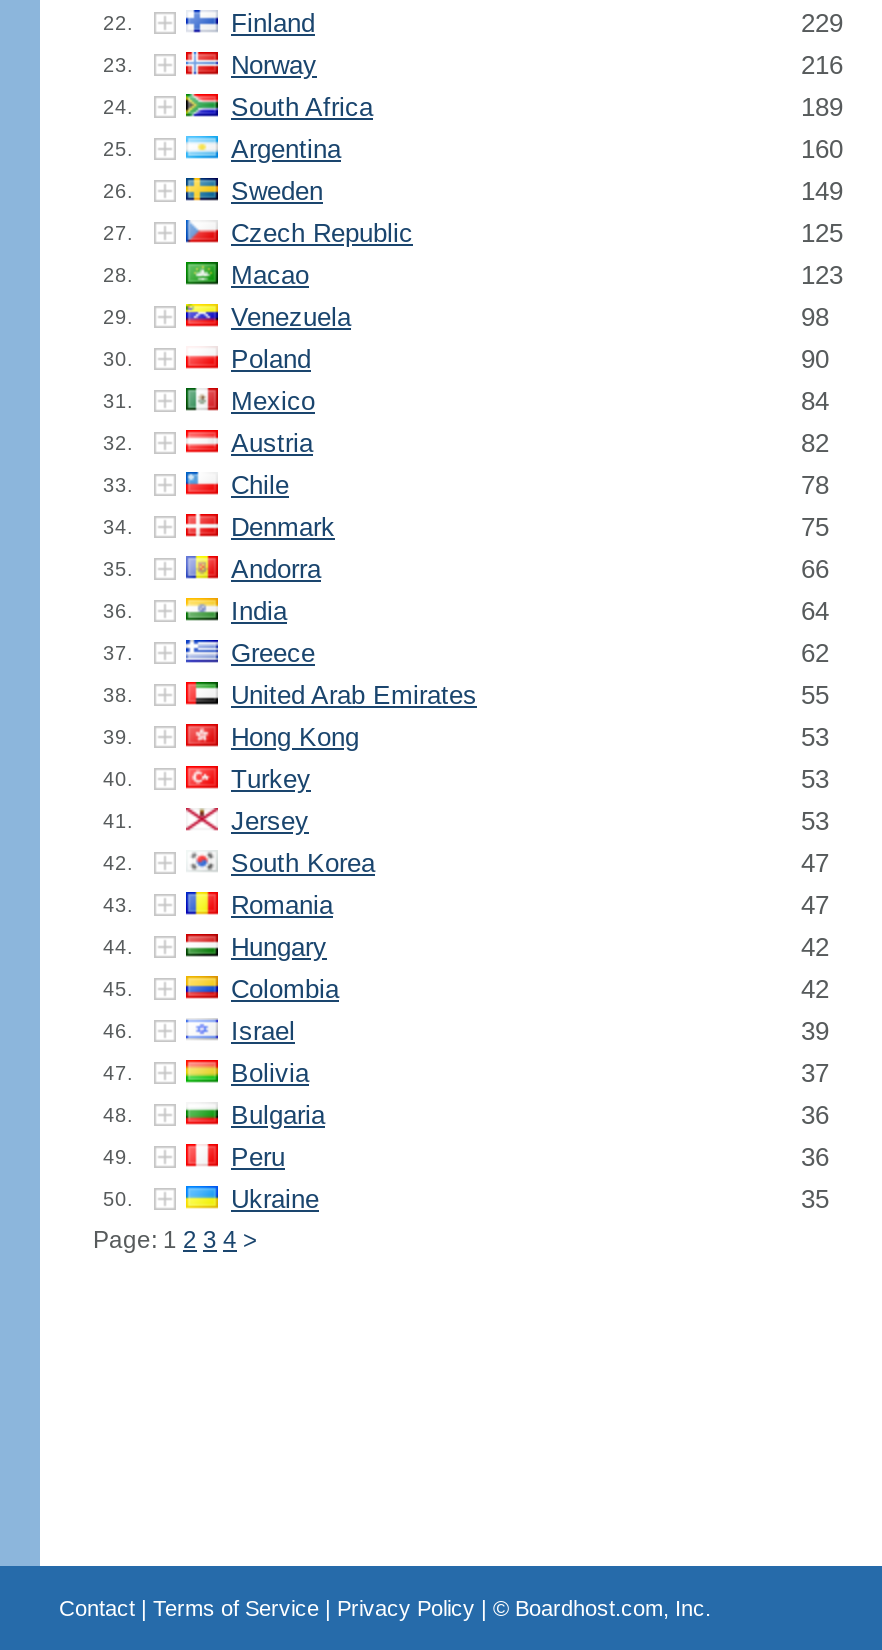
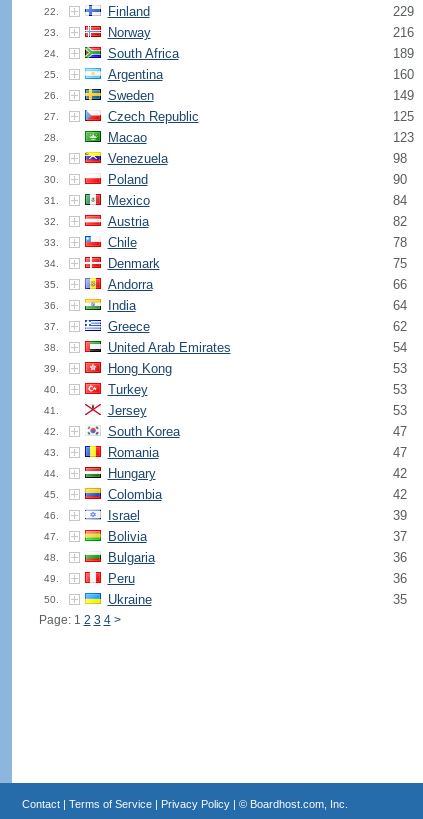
[801,680,829,710] 55 -> [392,340,406,355] 54

